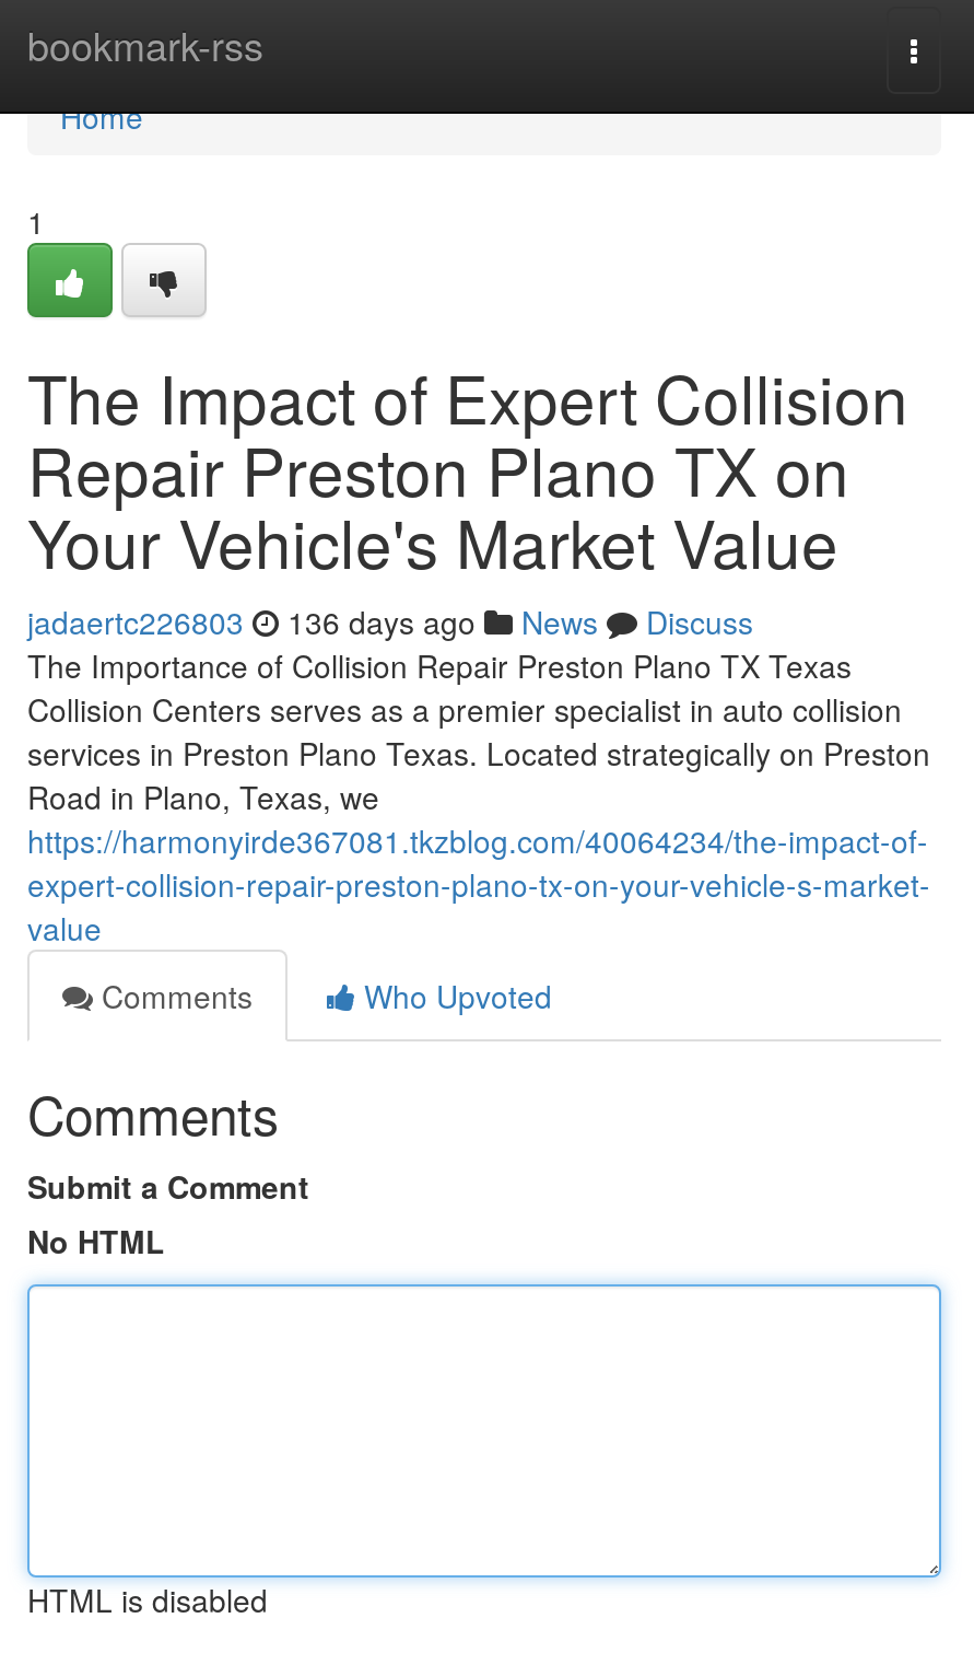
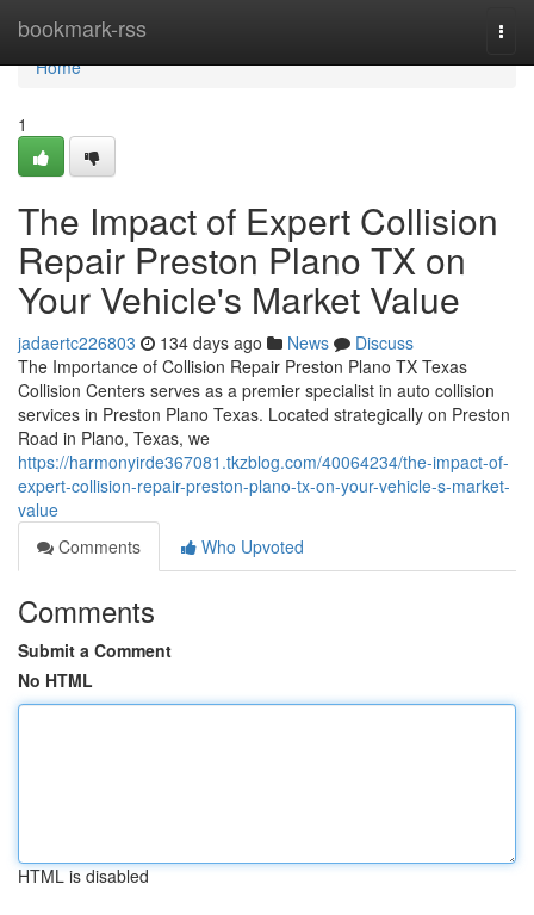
[27,599,753,643] jadaertc226803 136 days ago News Discuss -> [18,330,414,354] jadaertc226803 134 days ago News Discuss

